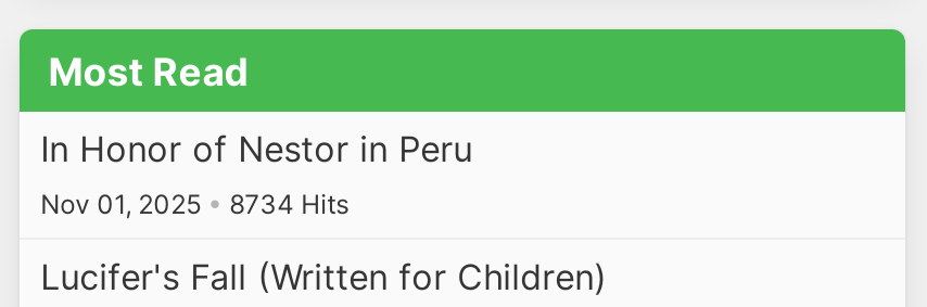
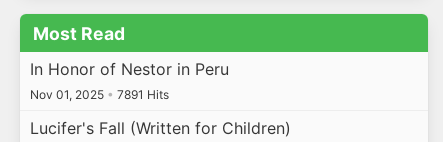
[40,188,349,221] Nov 01, 2025 • 8734 Hits -> [30,87,169,102] Nov 01, 2025 • 7891 Hits

